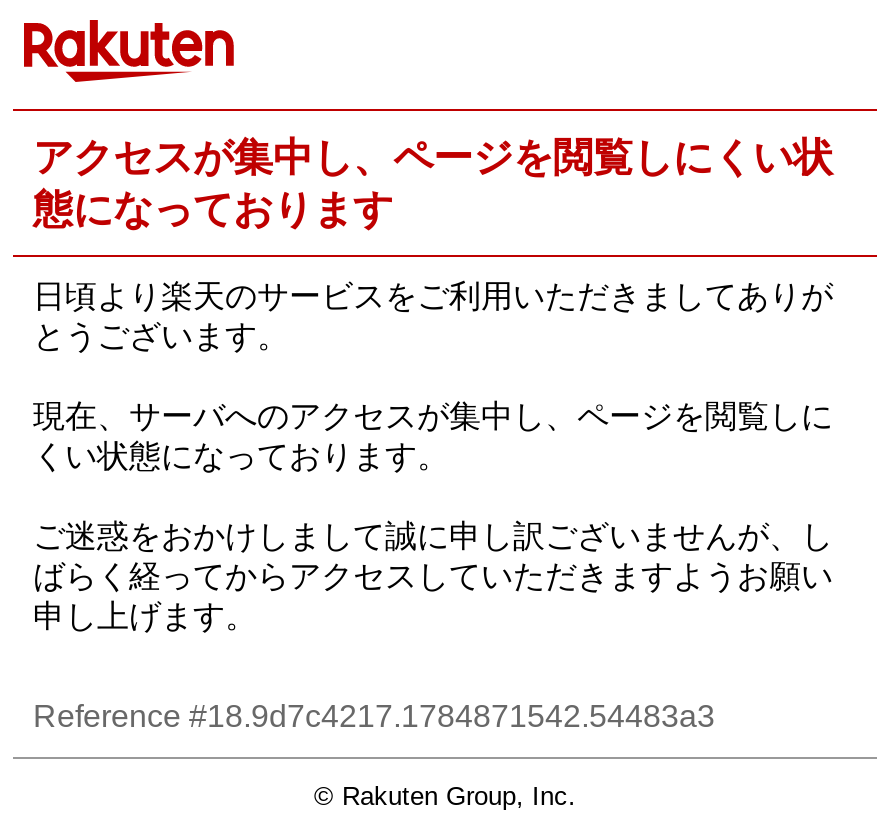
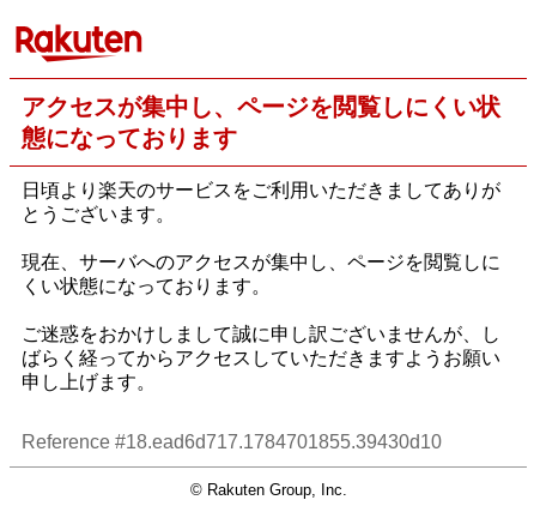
[33,700,715,734] Reference #18.9d7c4217.1784871542.54483a3 -> [22,432,442,453] Reference #18.ead6d717.1784701855.39430d10

